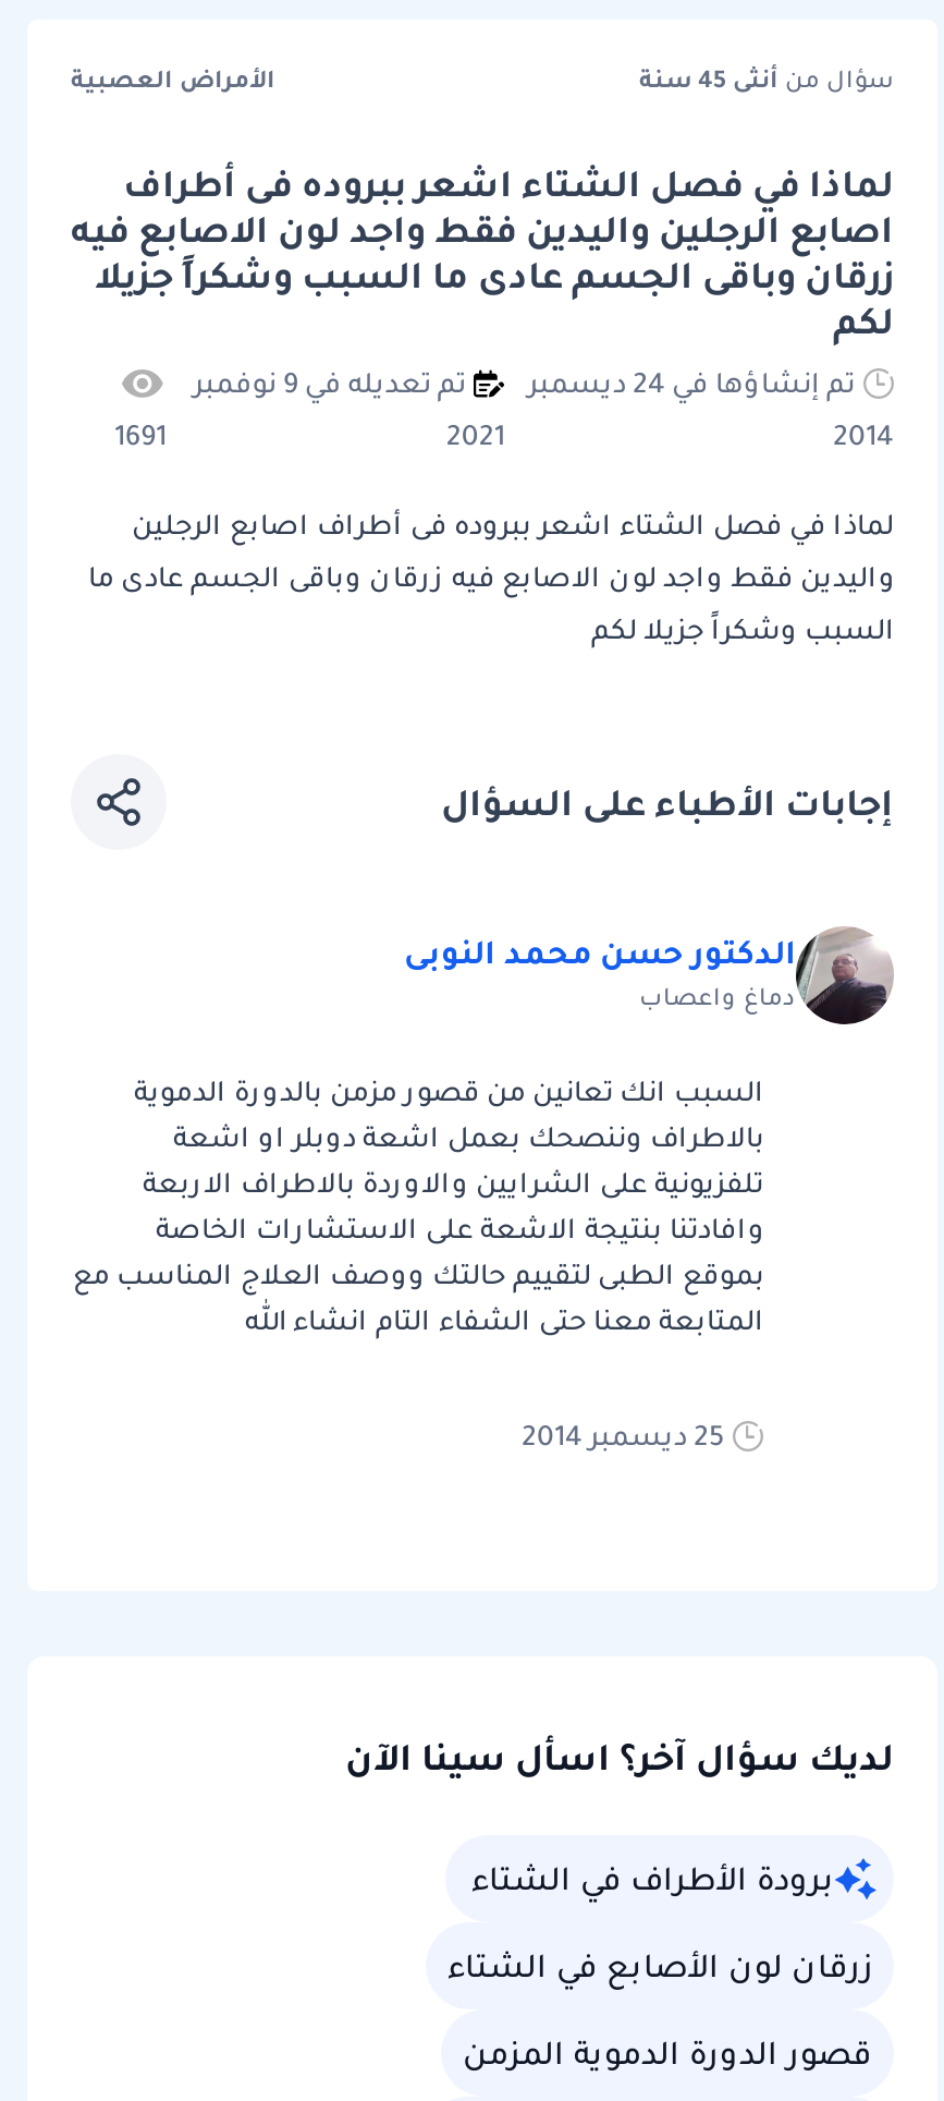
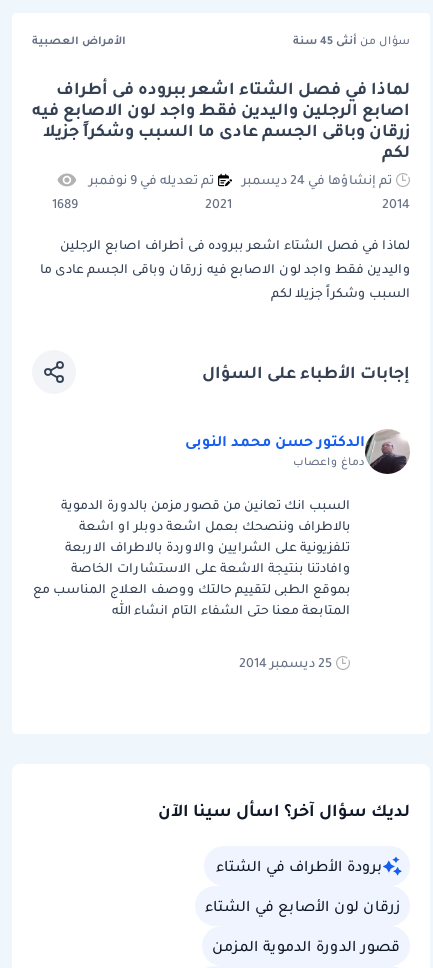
[114,414,167,456] 1691 -> [52,194,78,213] 1689

